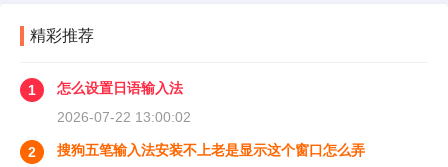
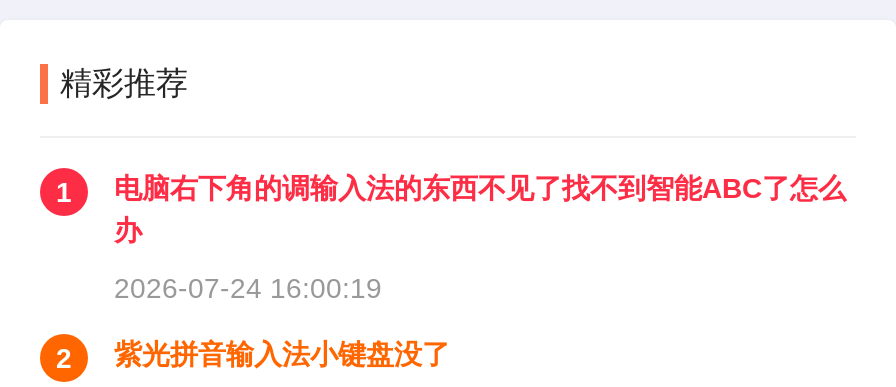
[57,80,183,96] 怎么设置日语输入法 -> [114,172,846,246] 电脑右下角的调输入法的东西不见了找不到智能ABC了怎么 | 办
[57,109,191,125] 2026-07-22 13:00:02 -> [114,272,382,304] 2026-07-24 16:00:19
[57,142,365,158] 搜狗五笔输入法安装不上老是显示这个窗口怎么弄 -> [114,338,450,370] 紫光拼音输入法小键盘没了

